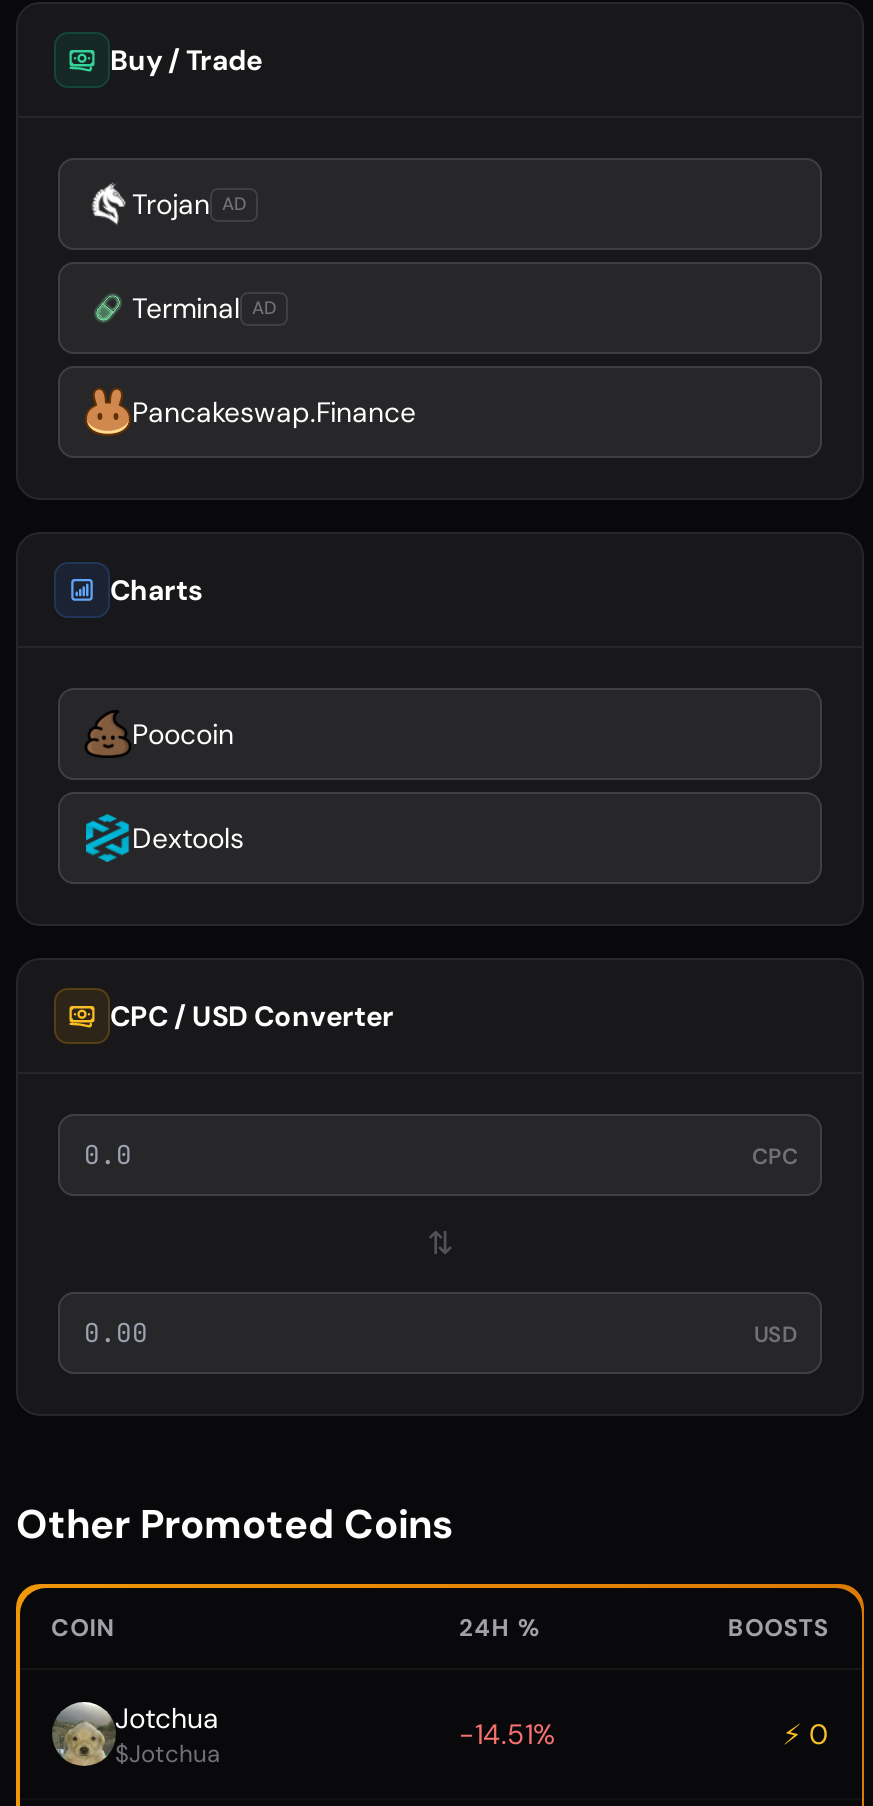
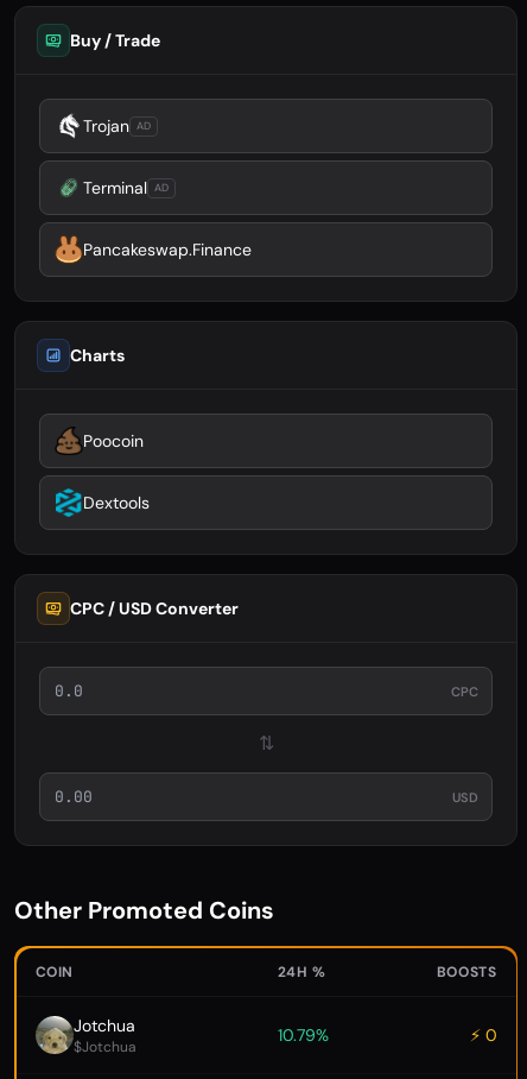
[459,1715,555,1751] -14.51% -> [277,1024,328,1045] 10.79%

